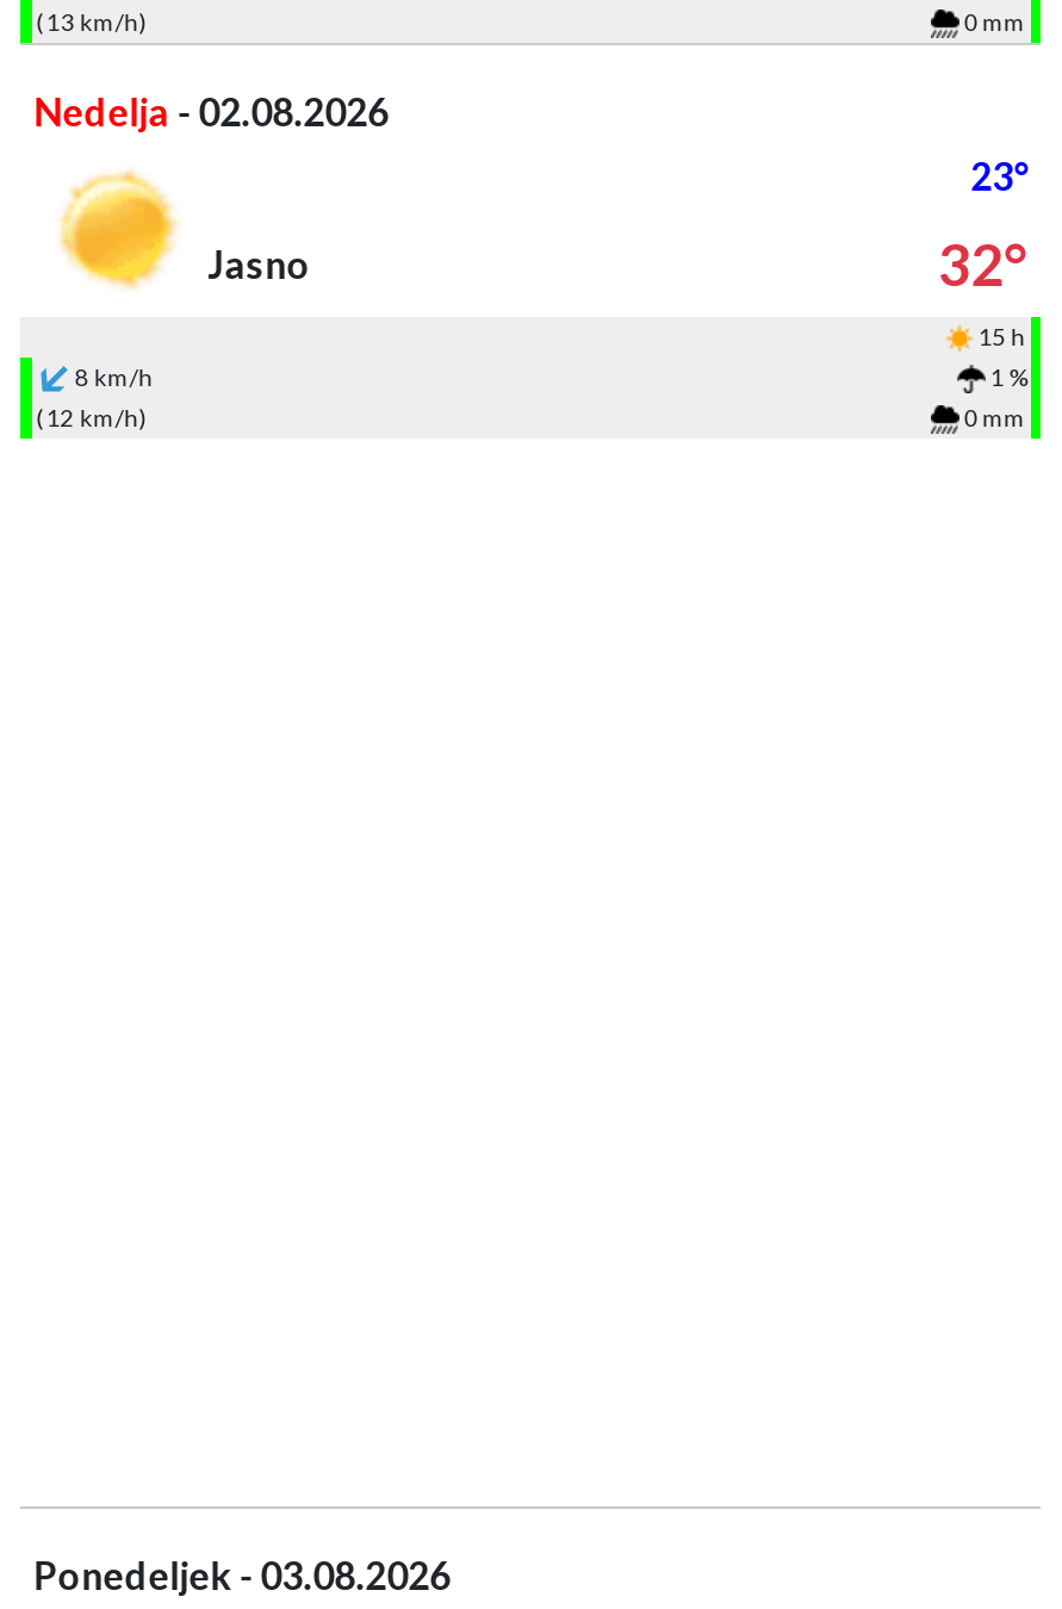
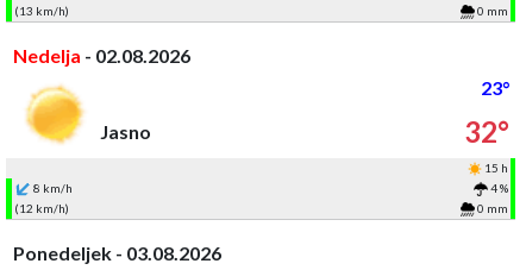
[990,362,1026,391] 1 % -> [490,181,508,195] 4 %

